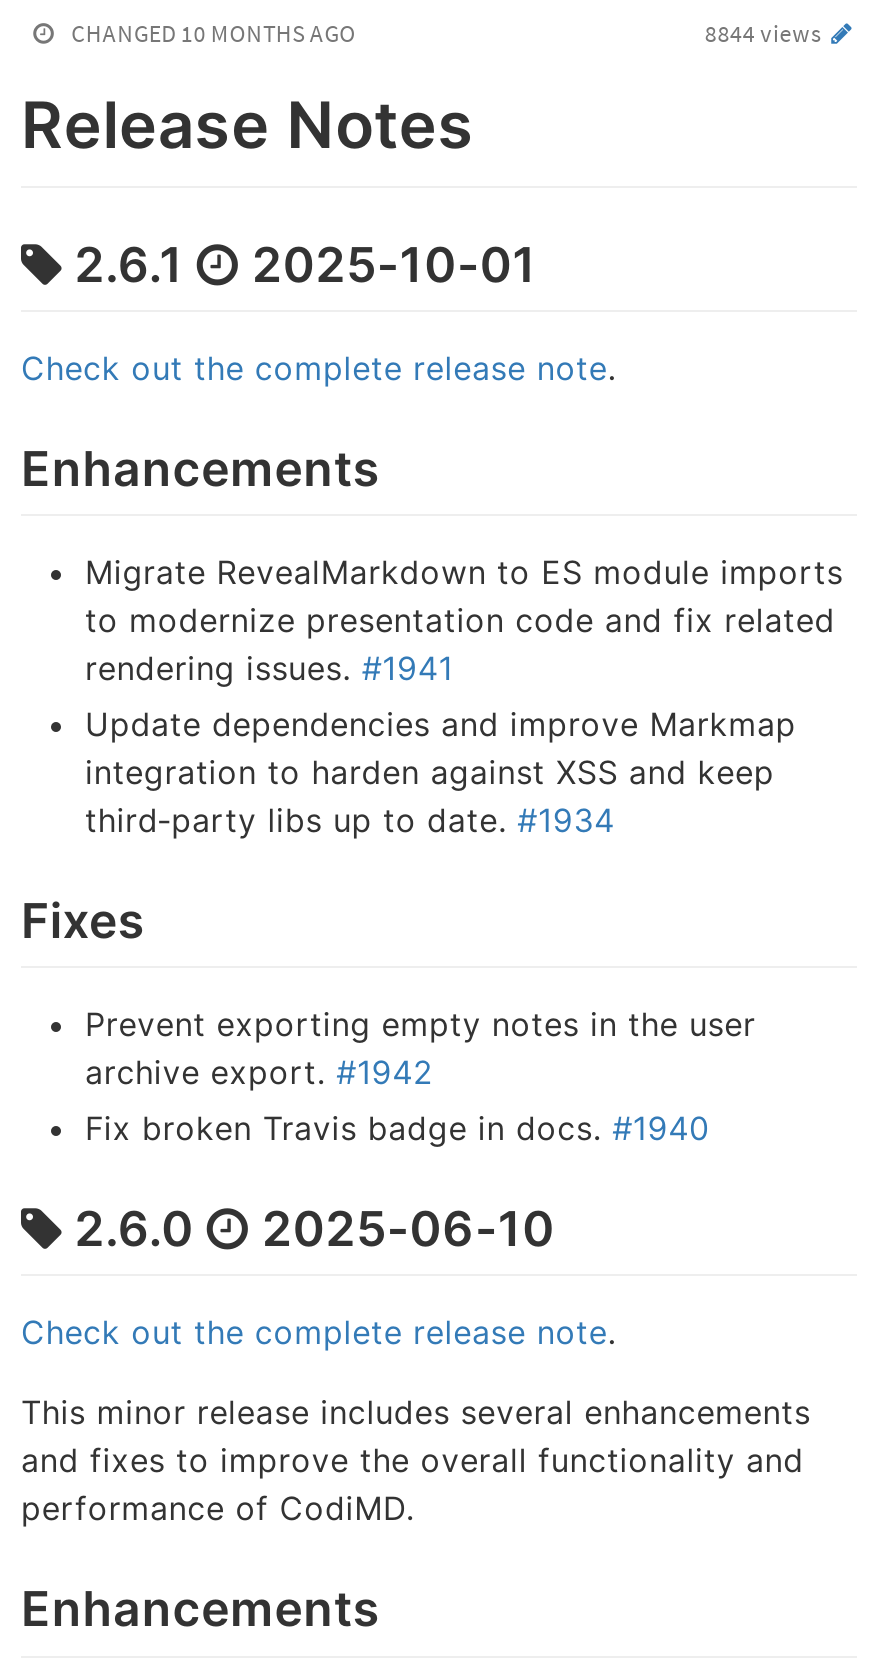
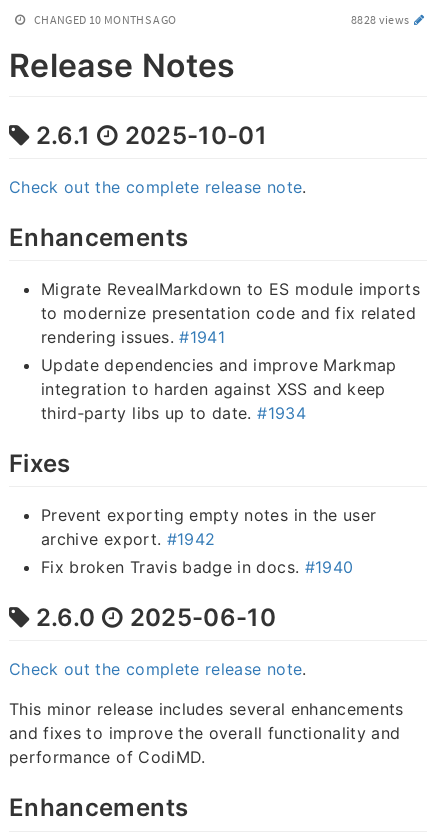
[705,18,826,48] 8844 views -> [351,12,412,27] 8828 views

